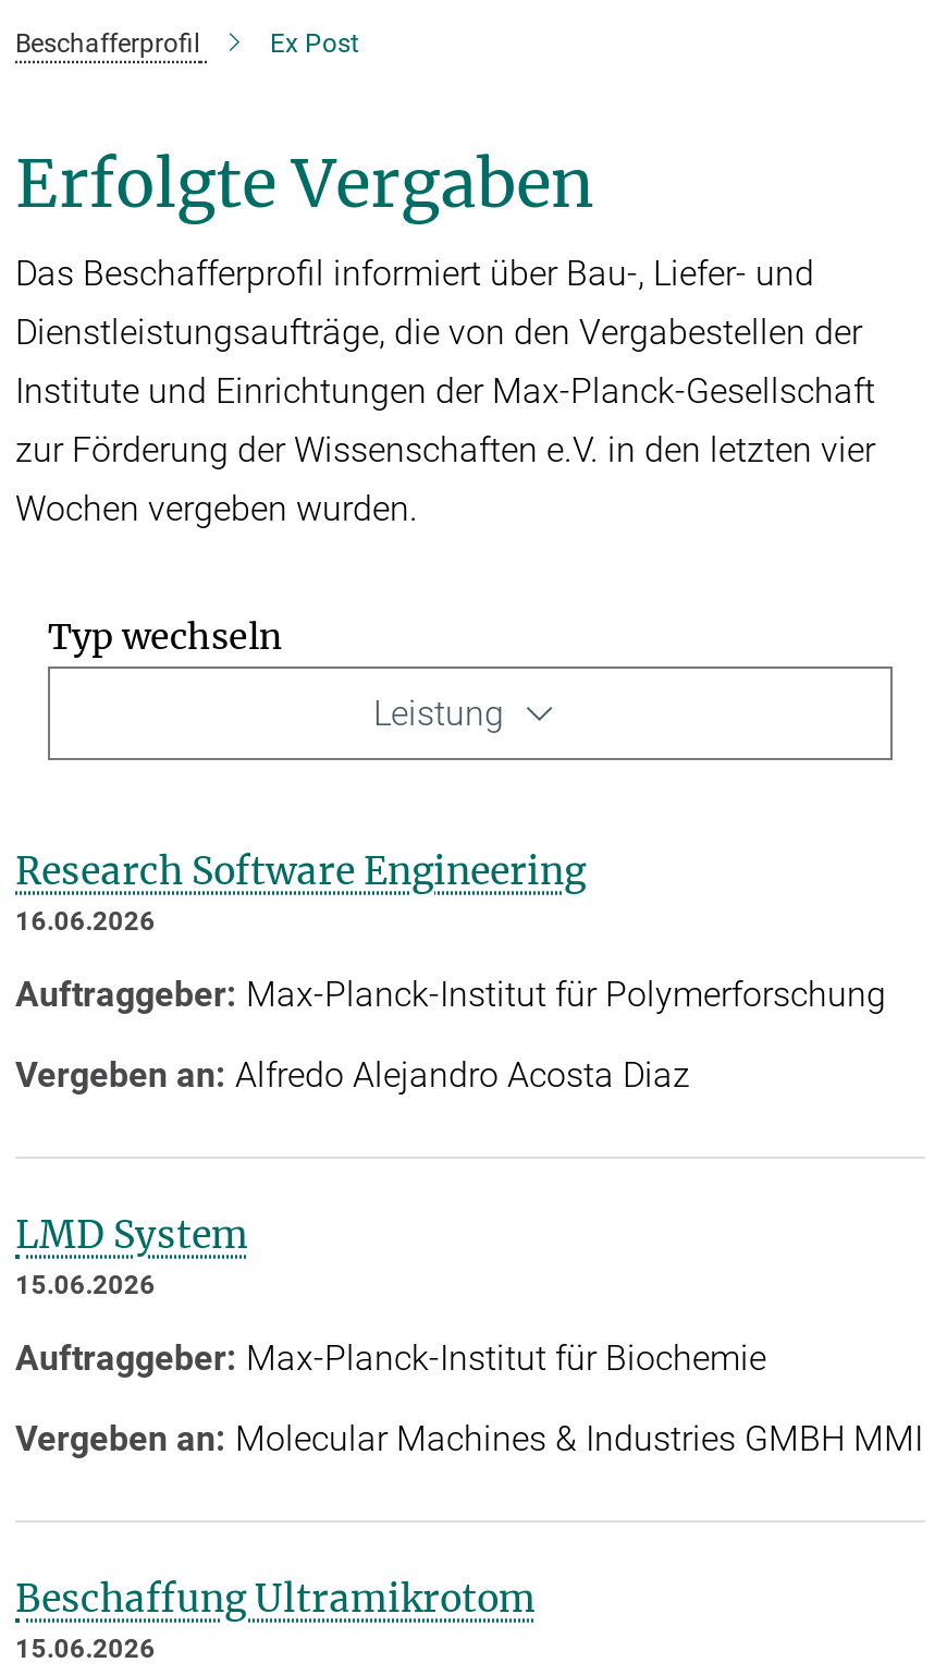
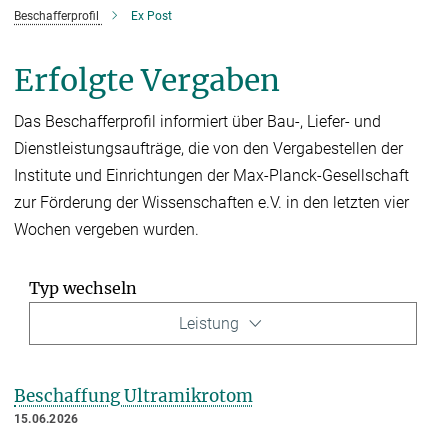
[15,848,923,1460] Research Software Engineering | 16.06.2026 | Auftraggeber: Max-Planck-Institut für Polymerforschung | Vergeben an: Alfredo Alejandro Acosta Diaz | LMD System | 15.06.2026 | Auftraggeber: Max-Planck-Institut für Biochemie | Vergeben an: Molecular Machines & Industries GMBH MMI -> none

